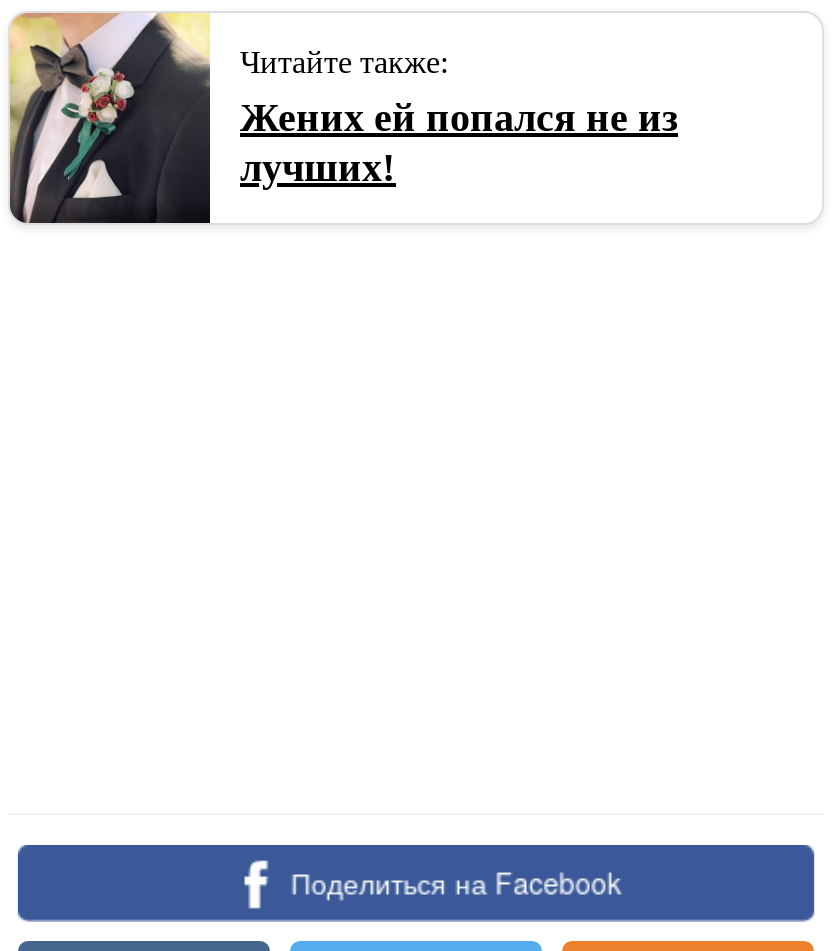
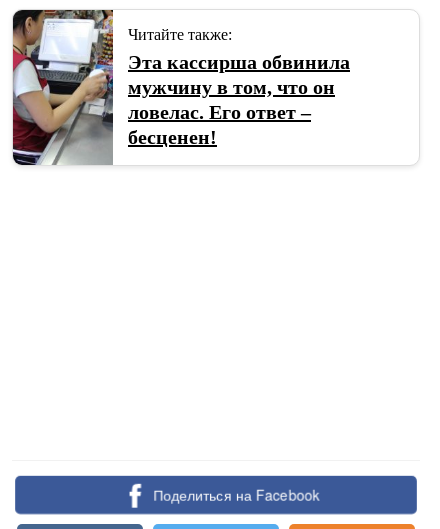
[8,11,678,225] [image] | Жених ей попался не из | лучших! -> [12,9,350,166] [image] | Эта кассирша обвинила | мужчину в том, что он | ловелас. Его ответ – | бесценен!

